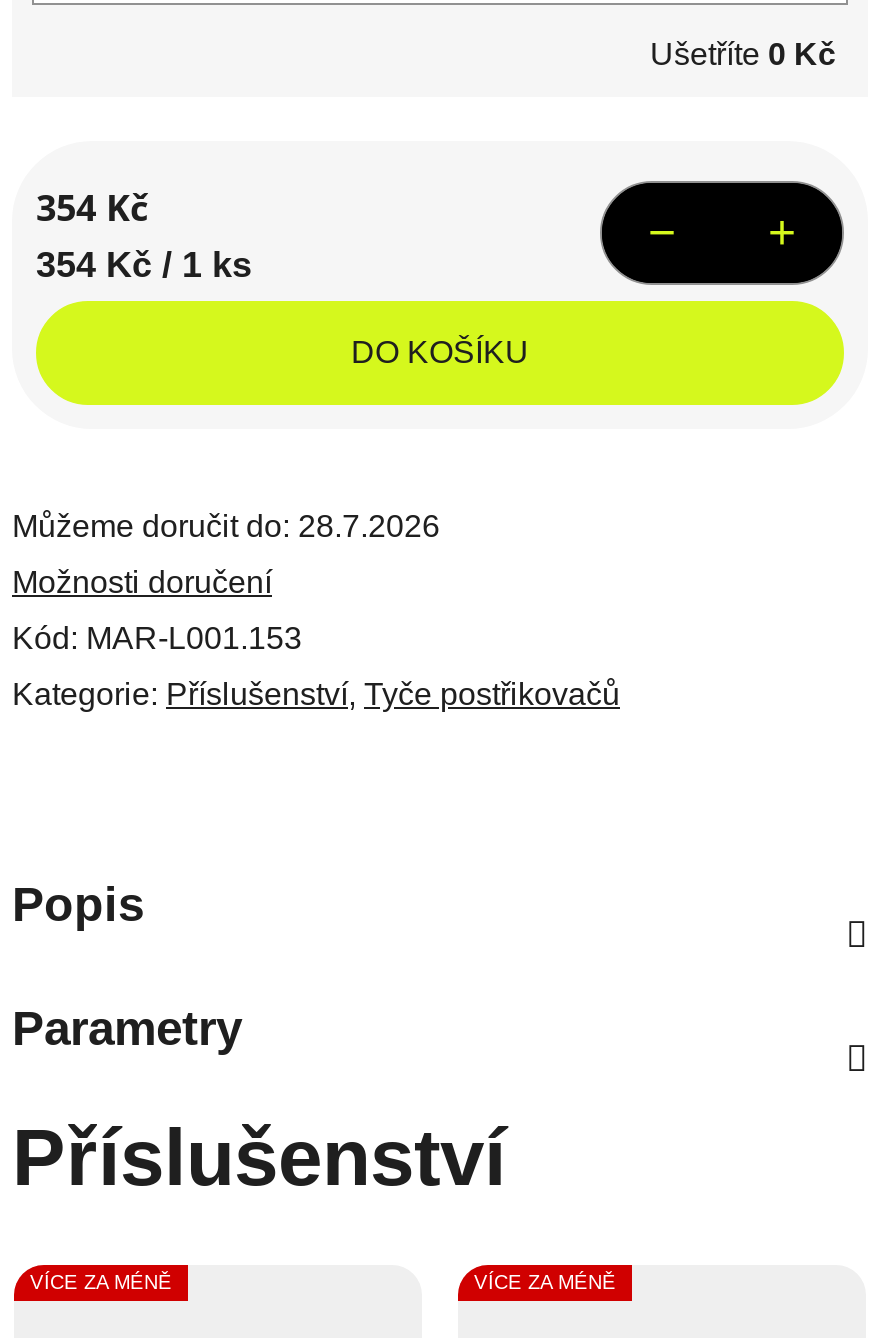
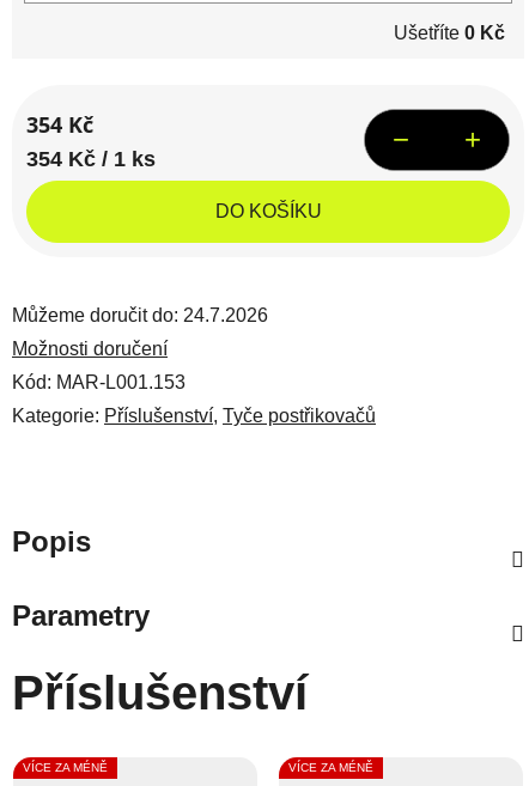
[12,508,440,542] Můžeme doručit do: 28.7.2026 -> [12,305,268,325] Můžeme doručit do: 24.7.2026

